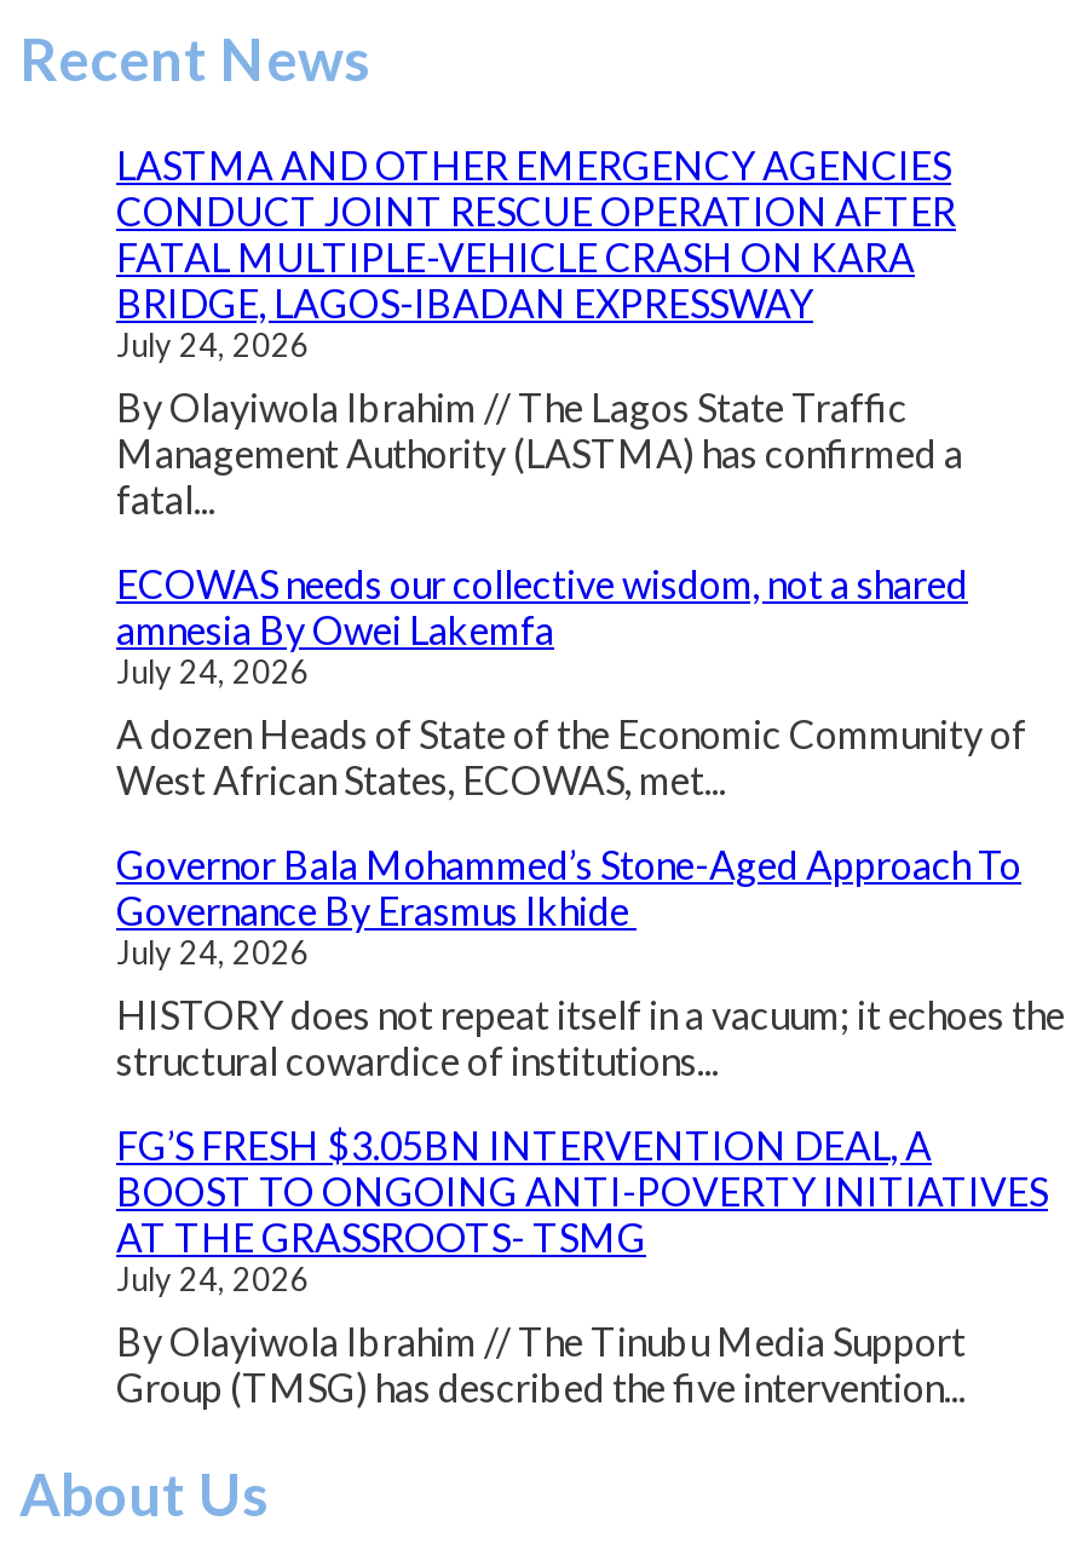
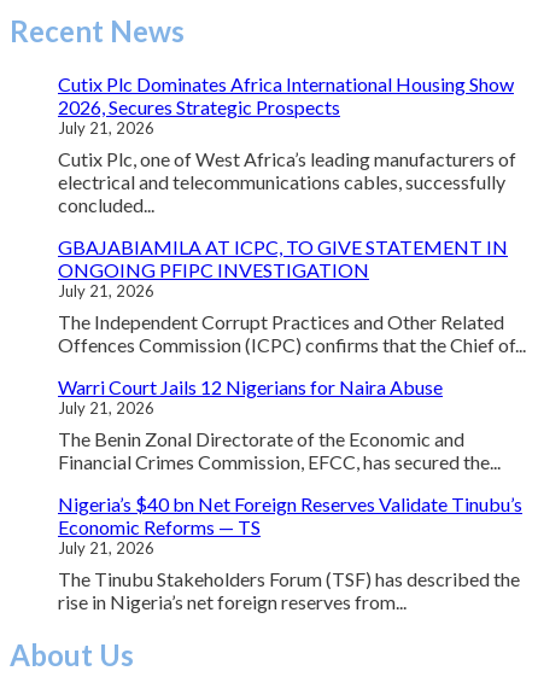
[116,141,963,521] LASTMA AND OTHER EMERGENCY AGENCIES | CONDUCT JOINT RESCUE OPERATION AFTER | FATAL MULTIPLE-VEHICLE CRASH ON KARA | BRIDGE, LAGOS-IBADAN EXPRESSWAY | July 24, 2026 | By Olayiwola Ibrahim // The Lagos State Traffic | Management Authority (LASTMA) has confirmed a | fatal... -> [58,72,516,216] Cutix Plc Dominates Africa International Housing Show | 2026, Secures Strategic Prospects | July 21, 2026 | Cutix Plc, one of West Africa’s leading manufacturers of | electrical and telecommunications cables, successfully | concluded...
[116,560,1026,802] ECOWAS needs our collective wisdom, not a shared | amnesia By Owei Lakemfa | July 24, 2026 | A dozen Heads of State of the Economic Community of | West African States, ECOWAS, met... -> [58,235,526,356] GBAJABIAMILA AT ICPC, TO GIVE STATEMENT IN | ONGOING PFIPC INVESTIGATION | July 21, 2026 | The Independent Corrupt Practices and Other Related | Offences Commission (ICPC) confirms that the Chief of...
[116,841,1065,1083] Governor Bala Mohammed’s Stone-Aged Approach To | Governance By Erasmus Ikhide | July 24, 2026 | HISTORY does not repeat itself in a vacuum; it echoes the | structural cowardice of institutions... -> [58,375,501,473] Warri Court Jails 12 Nigerians for Naira Abuse | July 21, 2026 | The Benin Zonal Directorate of the Economic and | Financial Crimes Commission, EFCC, has secured the...
[116,1121,1048,1409] FG’S FRESH $3.05BN INTERVENTION DEAL, A | BOOST TO ONGOING ANTI-POVERTY INITIATIVES | AT THE GRASSROOTS- TSMG | July 24, 2026 | By Olayiwola Ibrahim // The Tinubu Media Support | Group (TMSG) has described the five intervention... -> [58,492,522,613] Nigeria’s $40 bn Net Foreign Reserves Validate Tinubu’s | Economic Reforms — TS | July 21, 2026 | The Tinubu Stakeholders Forum (TSF) has described the | rise in Nigeria’s net foreign reserves from...

